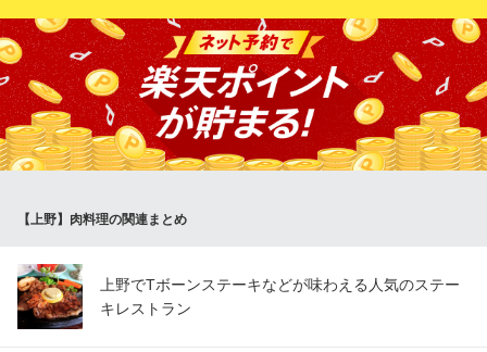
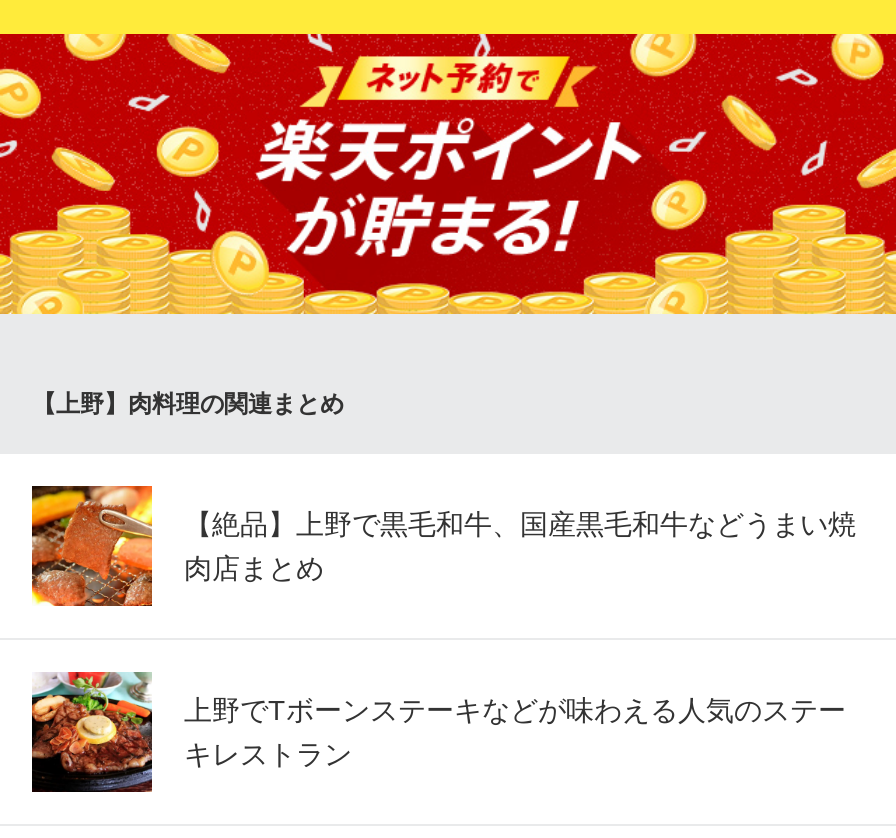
none -> [30,484,856,608] [image] | 【絶品】上野で黒毛和牛、国産黒毛和牛などうまい焼 | 肉店まとめ

